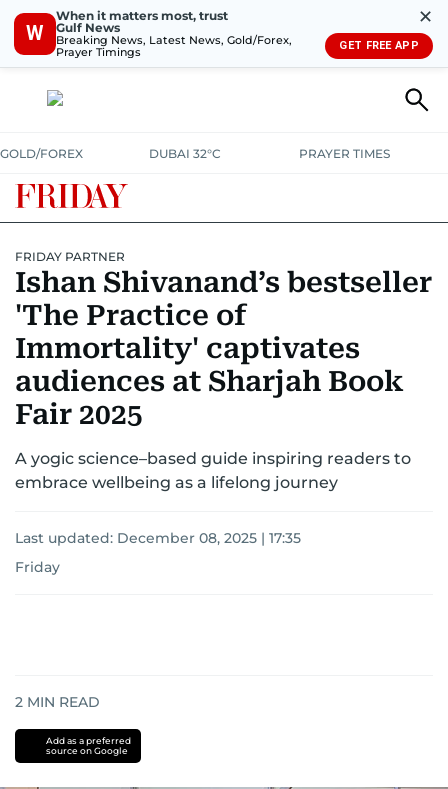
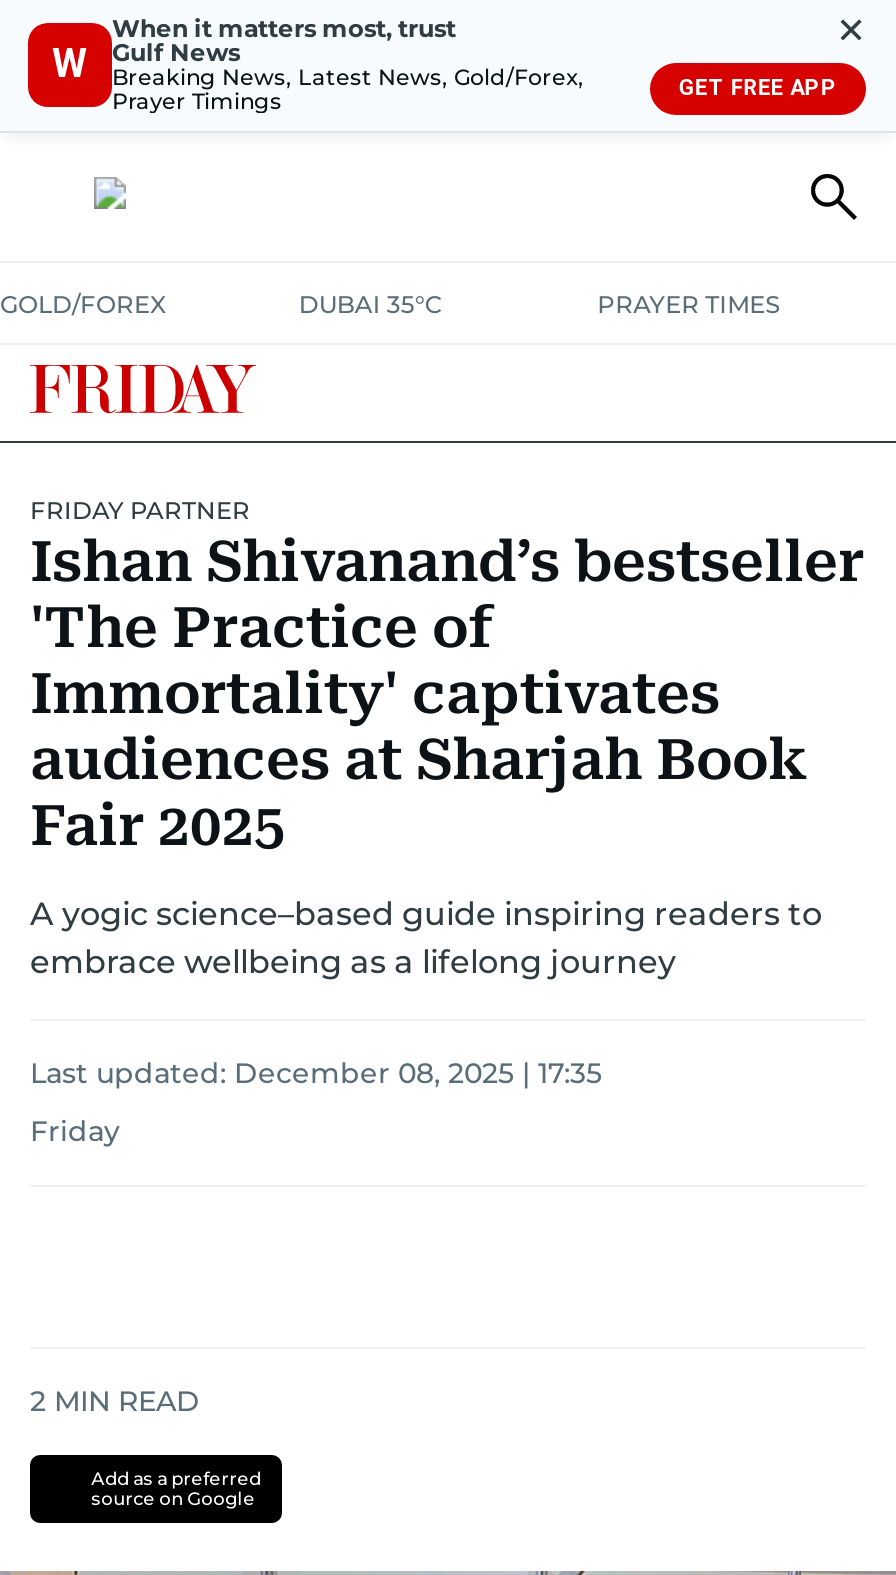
[149,146,221,161] DUBAI 32°C -> [299,289,443,319] DUBAI 35°C

